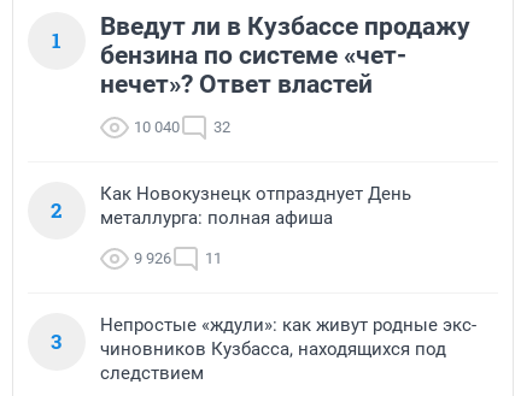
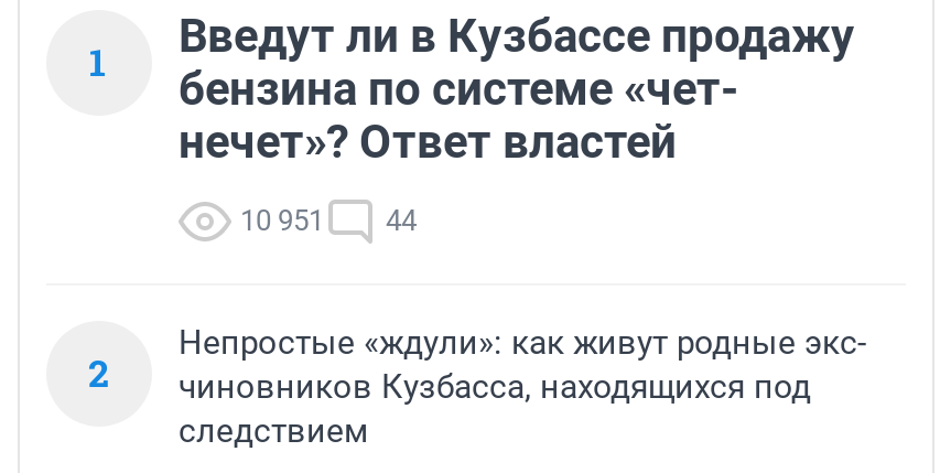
[134,118,180,136] 10 040 -> [240,204,324,237] 10 951
[213,118,230,136] 32 -> [386,204,417,237] 44
[51,183,411,355] Как Новокузнецк отпразднует День | металлурга: полная афиша | 9 926 | 11 | 3 -> none

